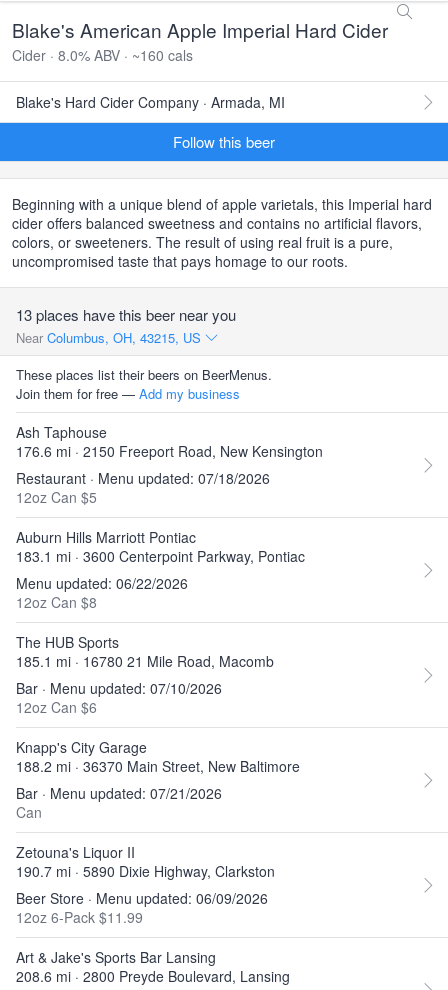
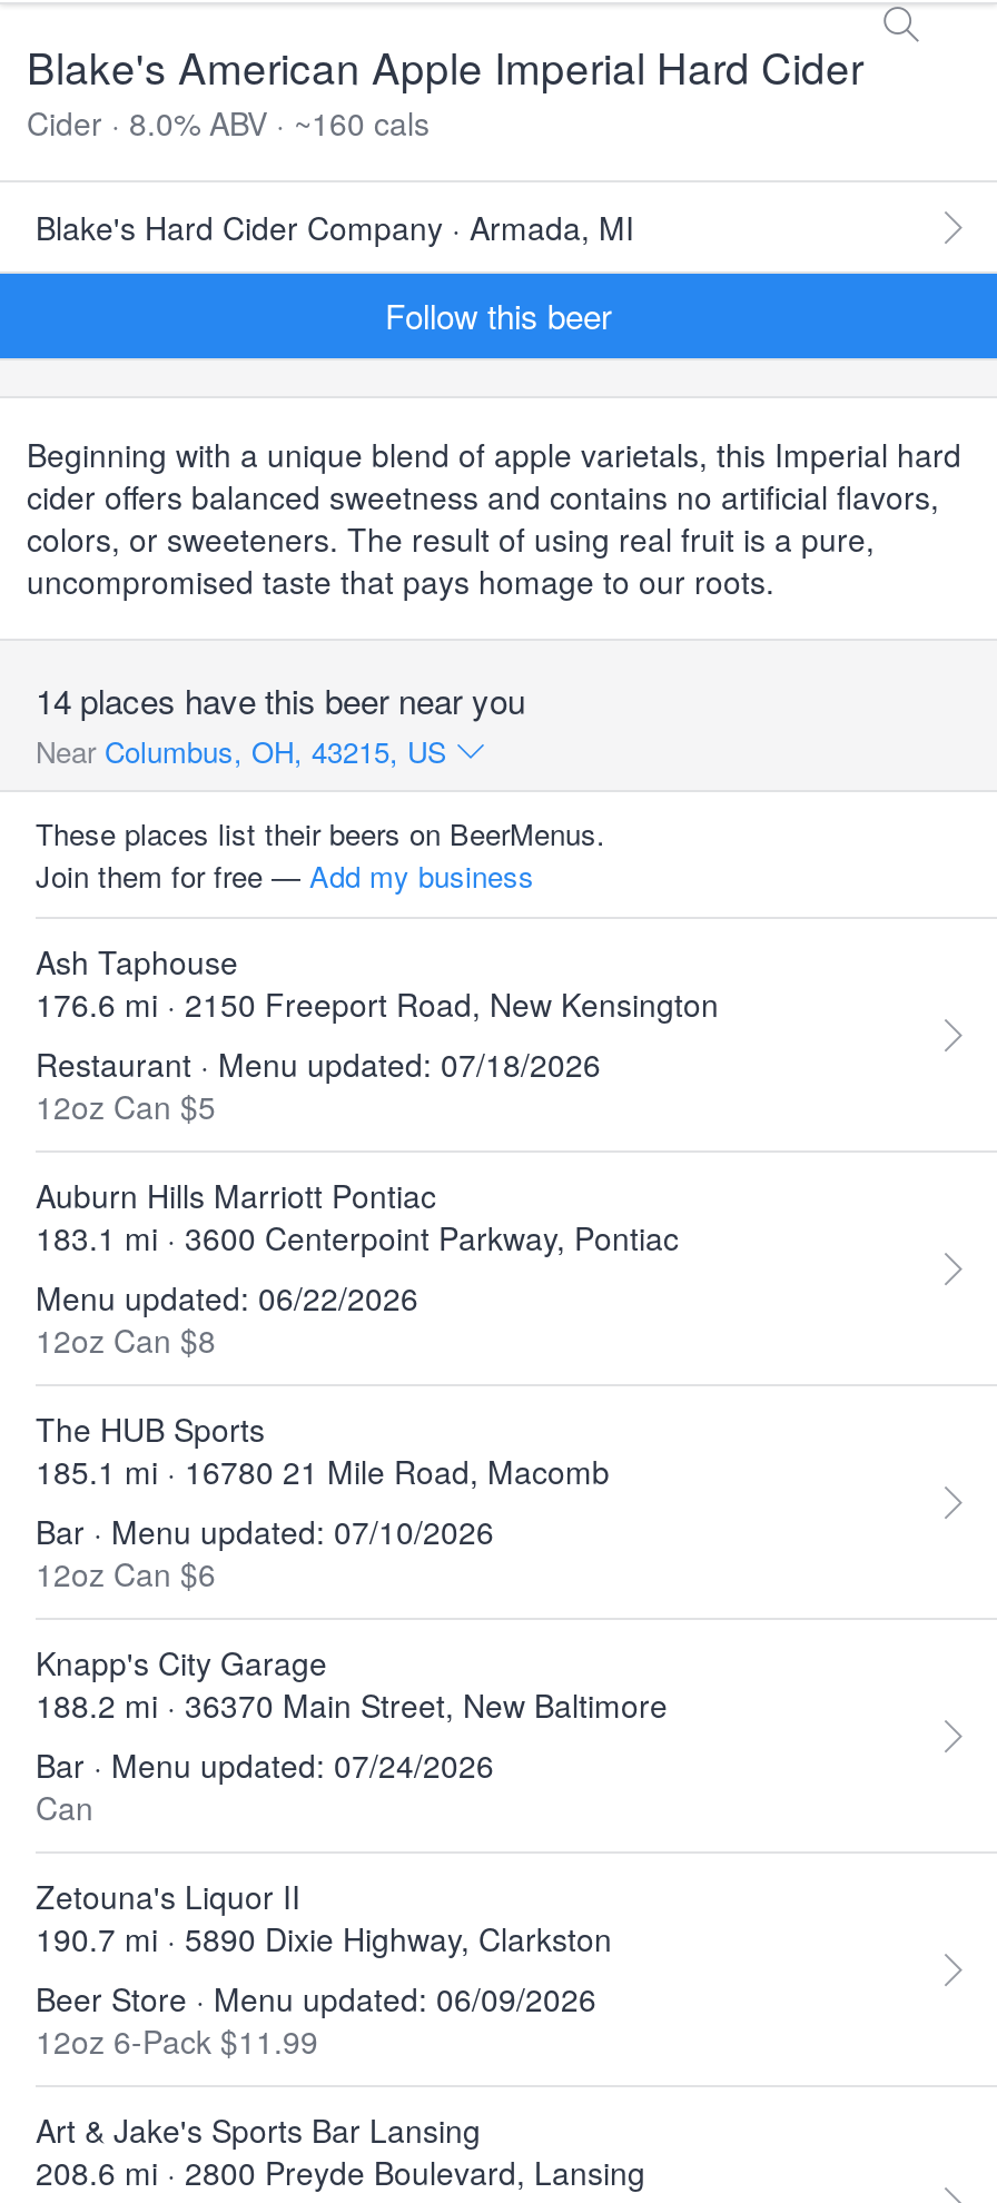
[16,304,236,325] 13 places have this beer near you -> [36,676,525,723] 14 places have this beer near you
[16,783,222,803] Bar · Menu updated: 07/21/2026 -> [36,1742,494,1787] Bar · Menu updated: 07/24/2026

